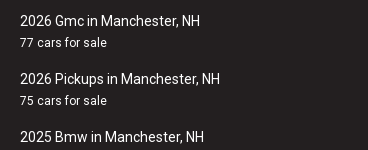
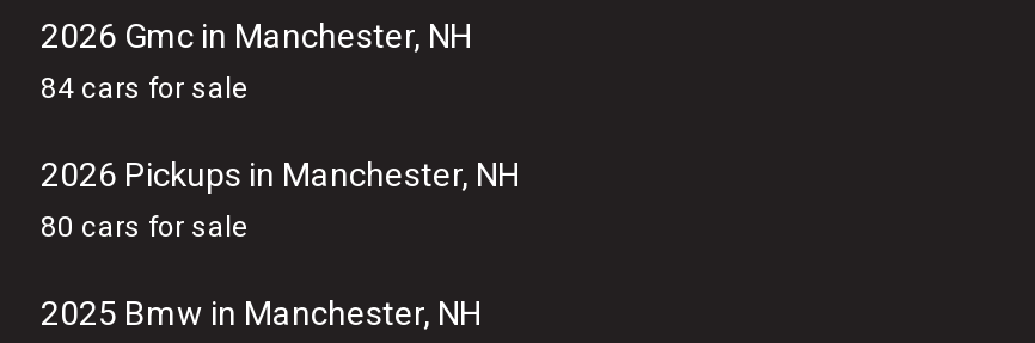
[20,36,107,50] 77 cars for sale -> [41,72,249,105] 84 cars for sale
[20,94,107,108] 75 cars for sale -> [41,210,249,244] 80 cars for sale

